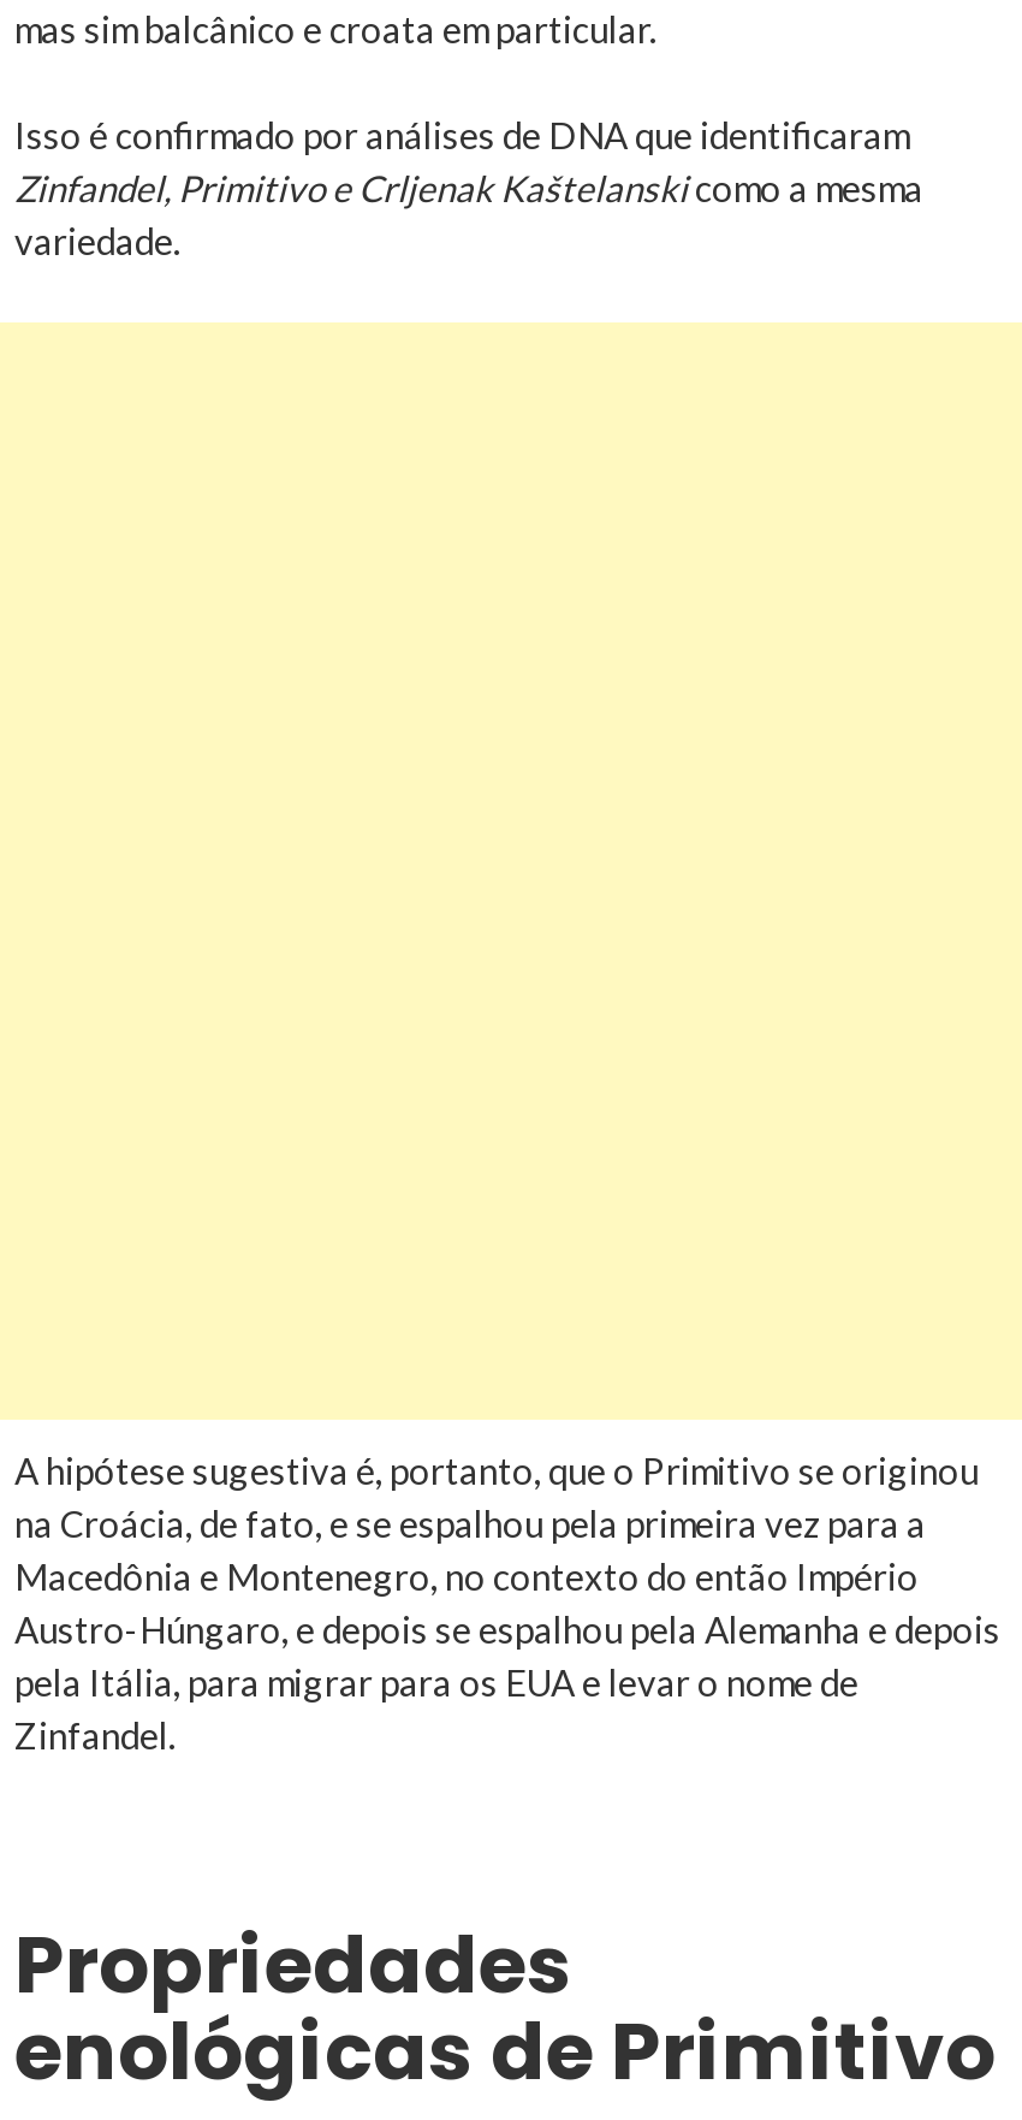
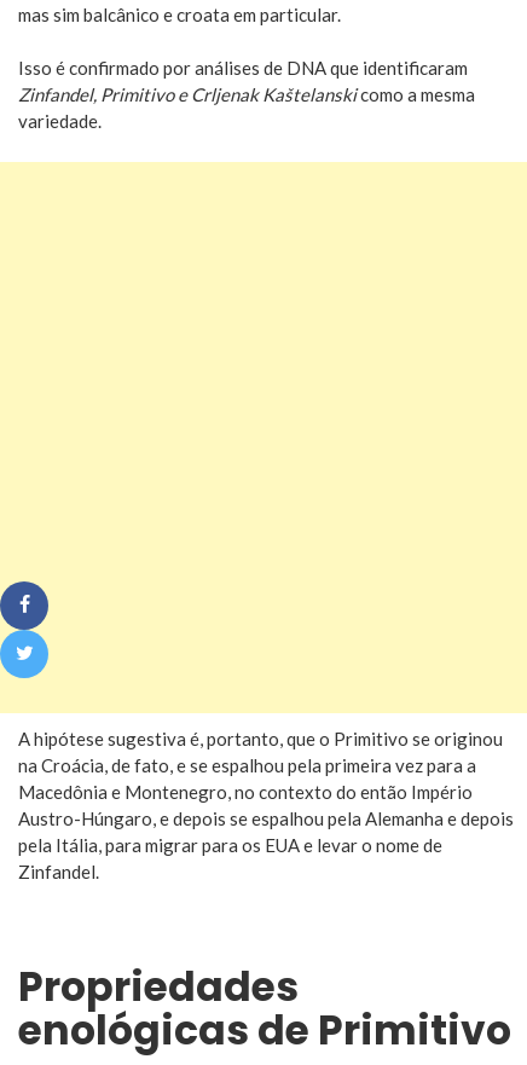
none -> [4,580,50,679] [image]

